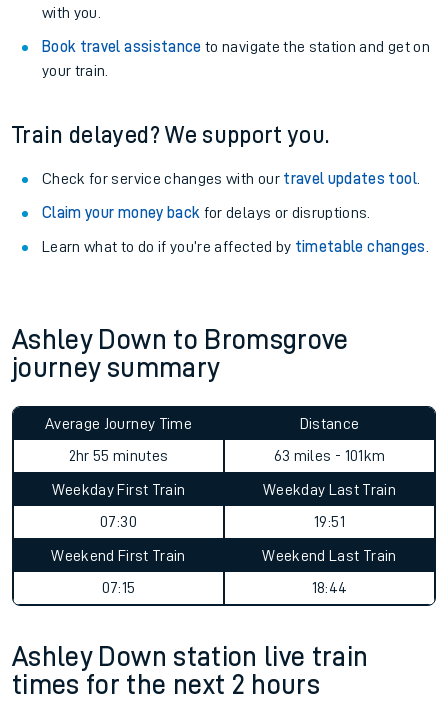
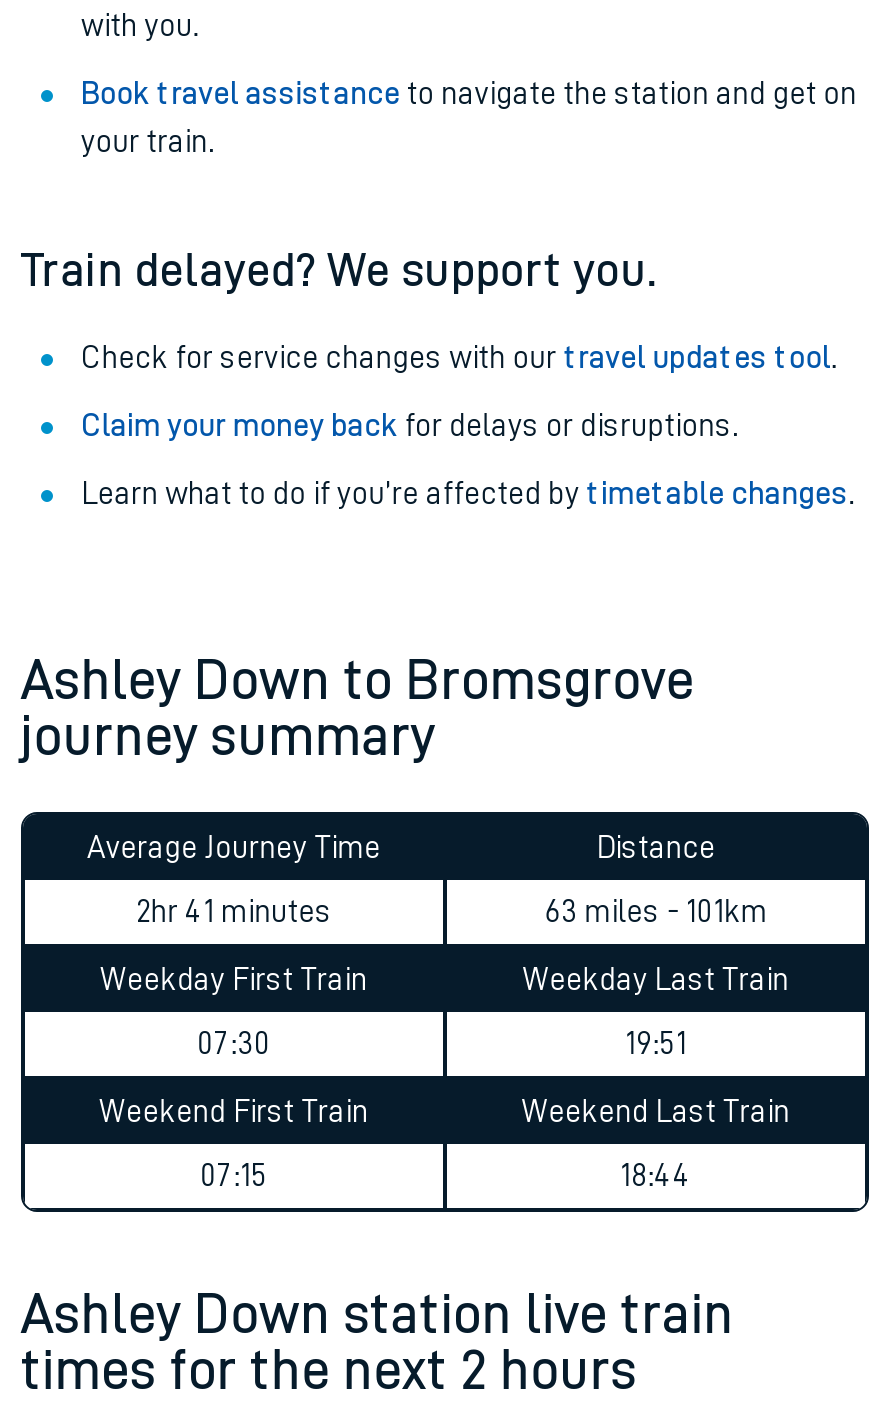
[68,448,168,464] 2hr 55 minutes -> [136,896,332,928] 2hr 41 minutes

